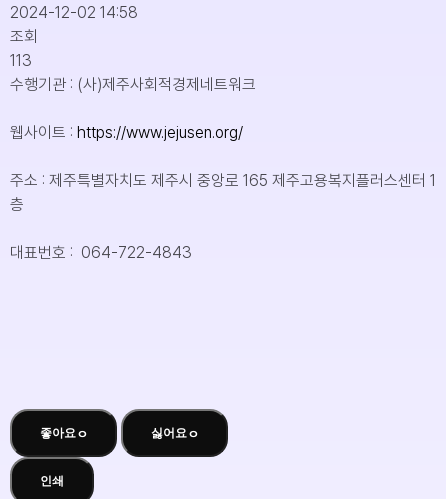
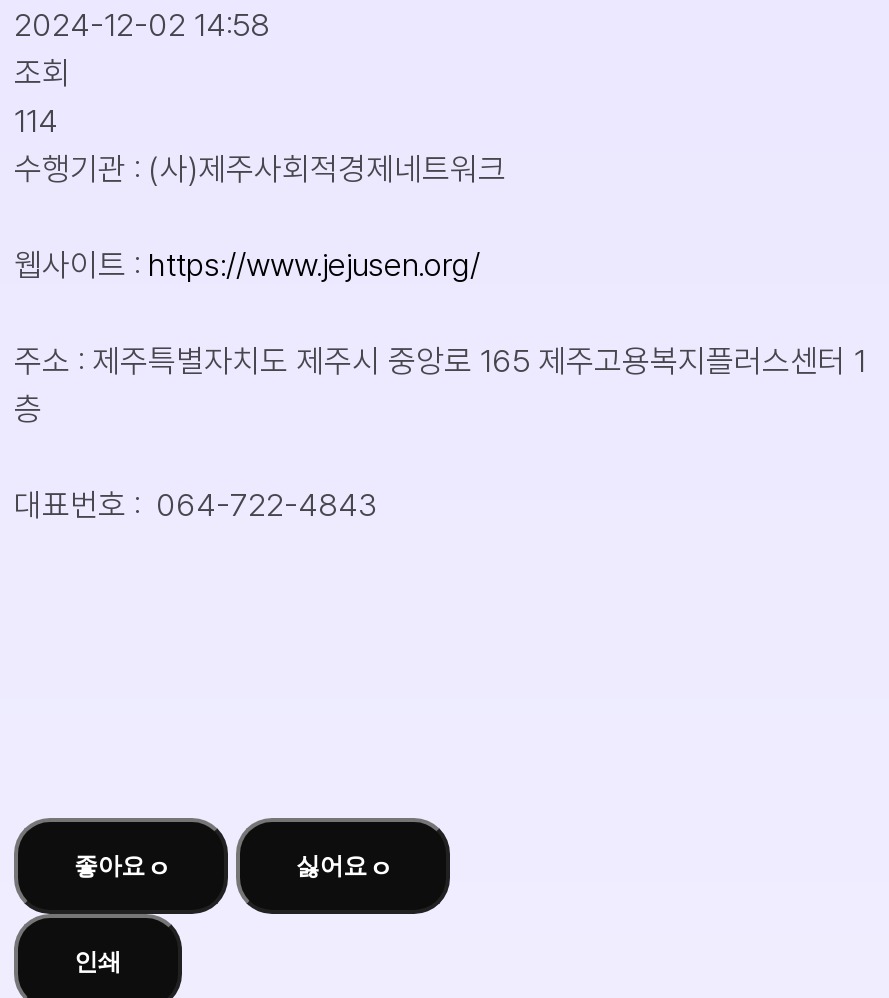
[10,51,32,70] 113 -> [14,103,58,141] 114

